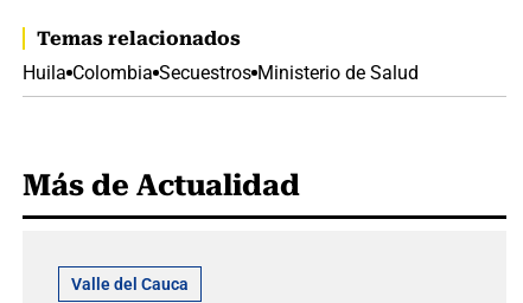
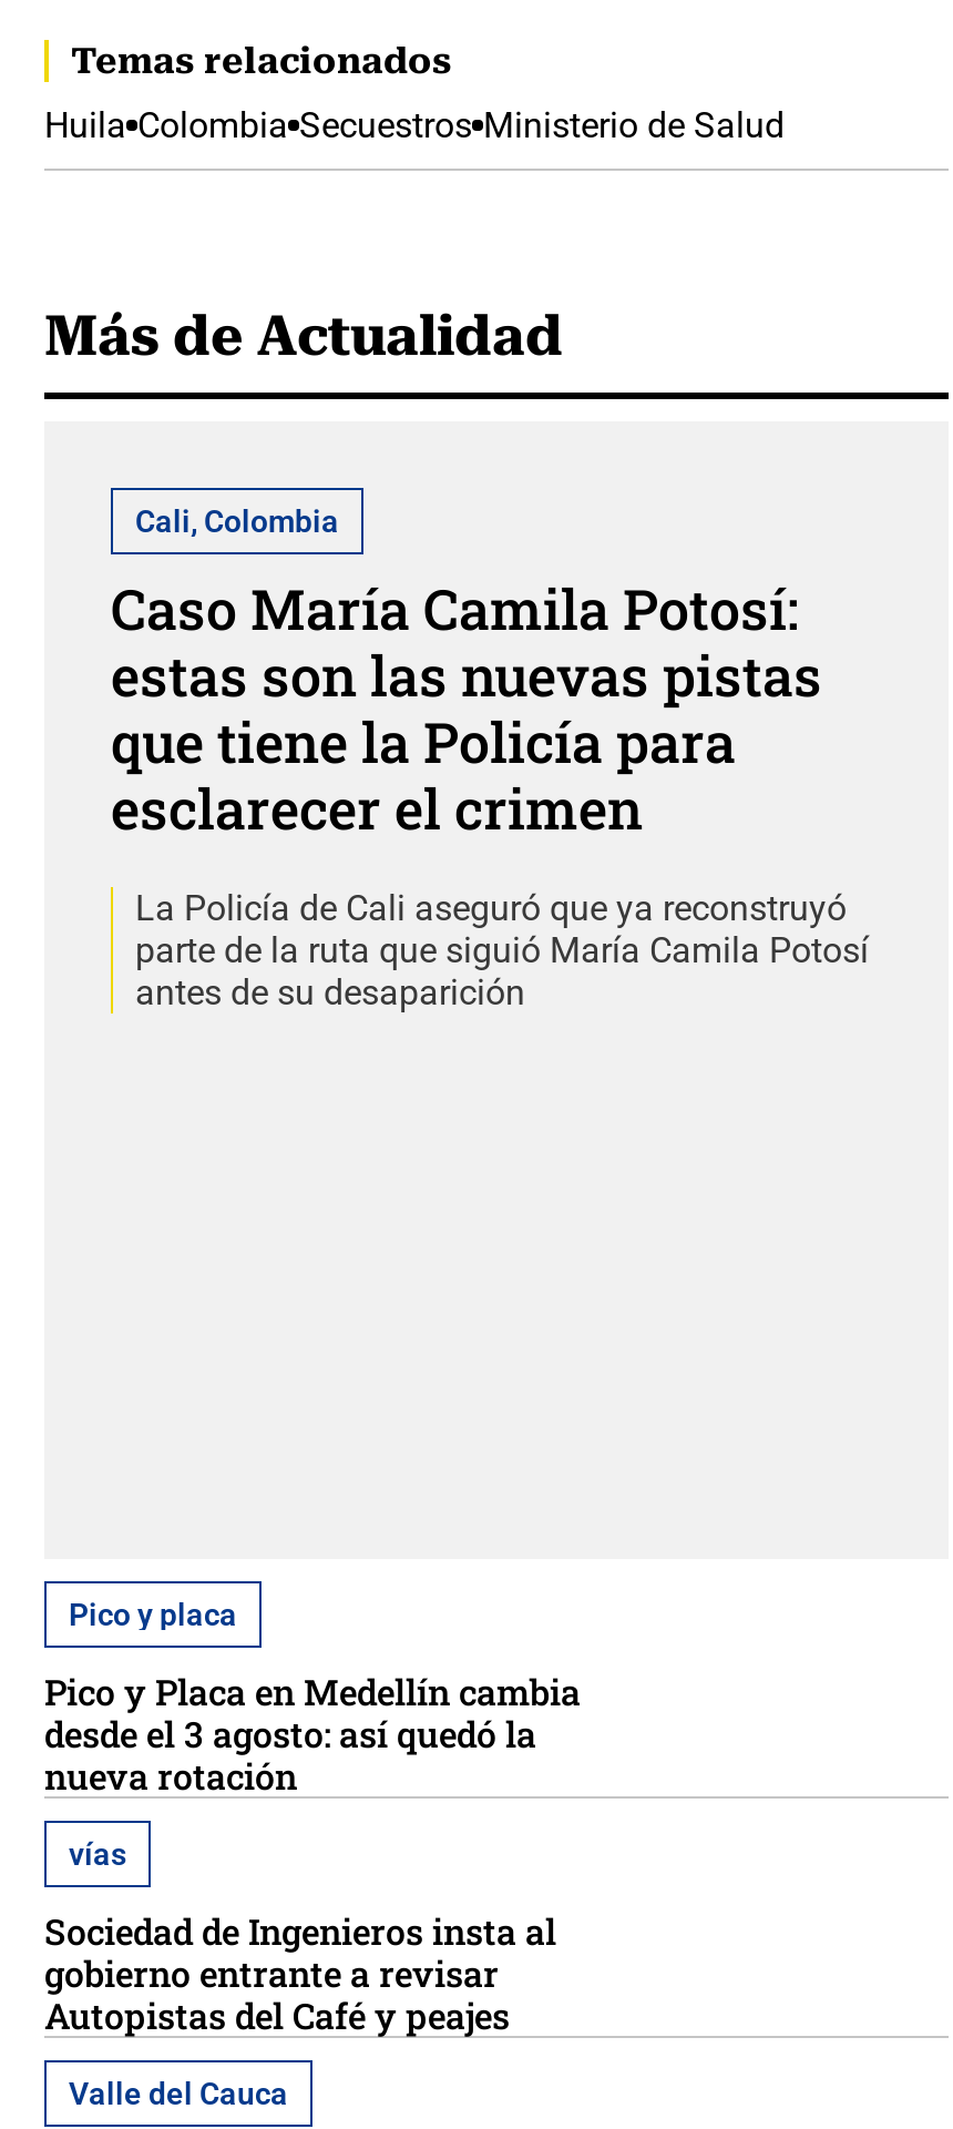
none -> [44,1596,581,2038] Pico y placa | Pico y Placa en Medellín cambia | desde el 3 agosto: así quedó la | nueva rotación | vías | Sociedad de Ingenieros insta al | gobierno entrante a revisar | Autopistas del Café y peajes
none -> [111,503,869,1013] Cali, Colombia | Caso María Camila Potosí: | estas son las nuevas pistas | que tiene la Policía para | esclarecer el crimen | La Policía de Cali aseguró que ya reconstruyó | parte de la ruta que siguió María Camila Potosí | antes de su desaparición

